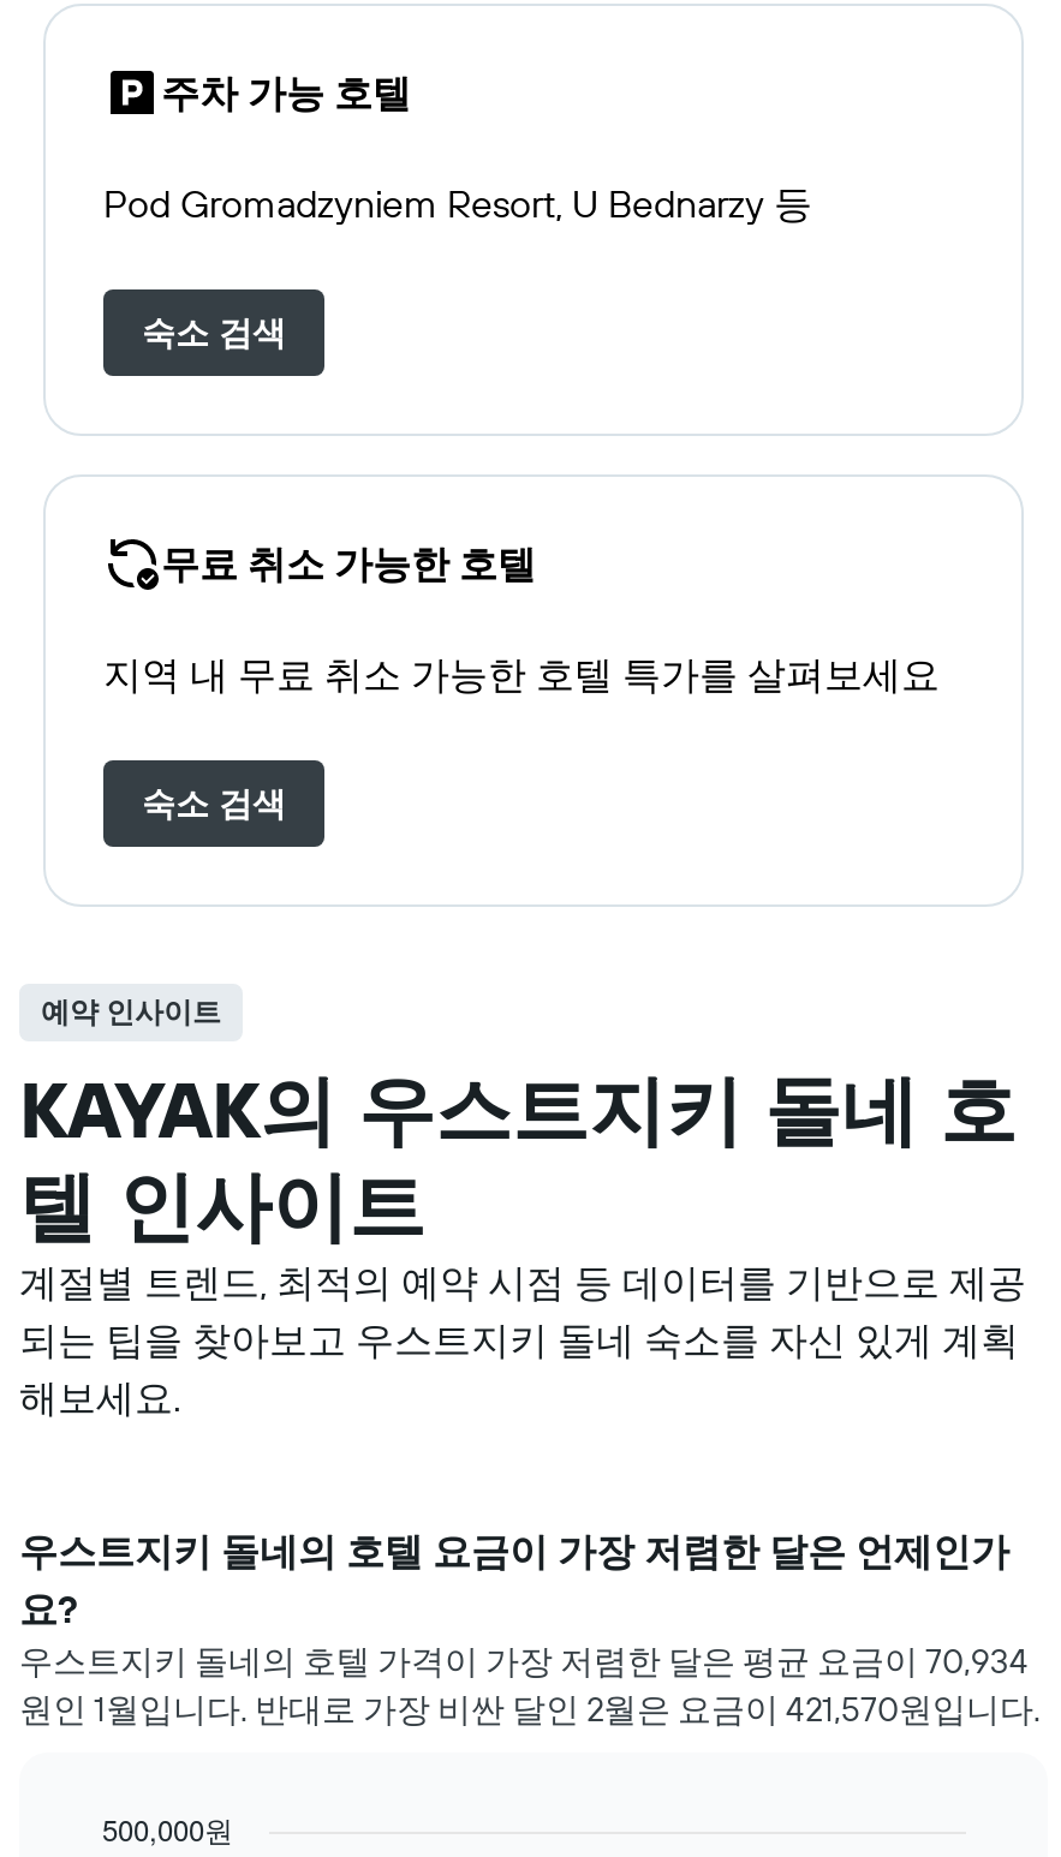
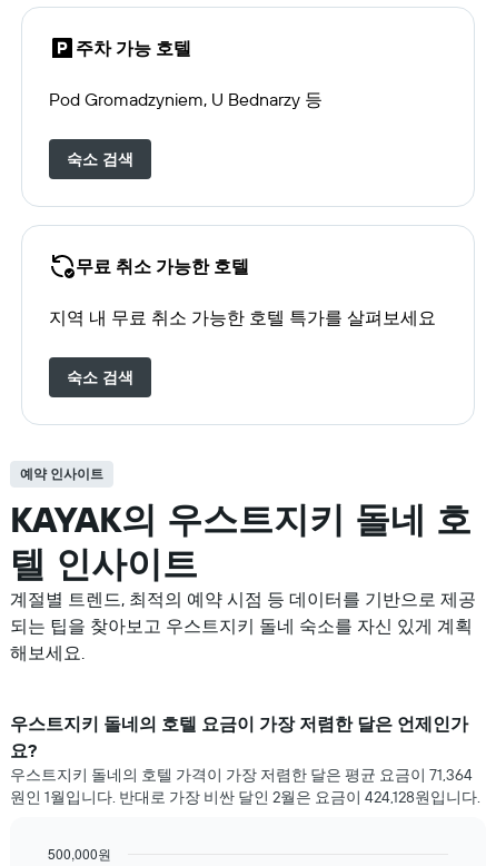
[103,179,812,227] Pod Gromadzyniem Resort, U Bednarzy 등 -> [49,88,323,110] Pod Gromadzyniem, U Bednarzy 등
[19,1639,1029,1682] 우스트지키 돌네의 호텔 가격이 가장 저렴한 달은 평균 요금이 70,934 -> [10,764,473,784] 우스트지키 돌네의 호텔 가격이 가장 저렴한 달은 평균 요금이 71,364
[19,1687,1041,1730] 원인 1월입니다. 반대로 가장 비싼 달인 2월은 요금이 421,570원입니다. -> [10,787,480,807] 원인 1월입니다. 반대로 가장 비싼 달인 2월은 요금이 424,128원입니다.

